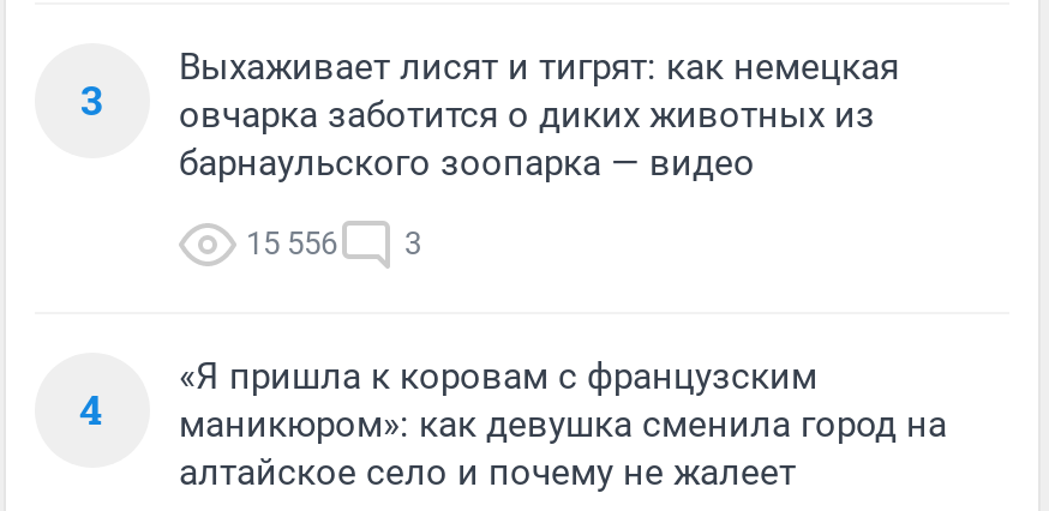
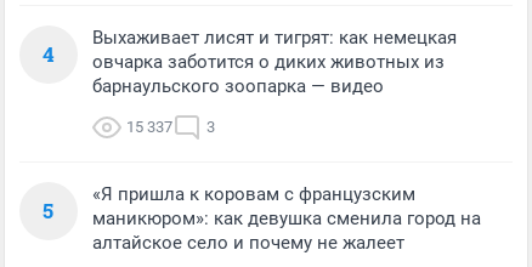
[80,73,875,137] 3 овчарка заботится о диких животных из -> [42,40,445,73] 4 овчарка заботится о диких животных из
[246,226,421,262] 15 556 3 -> [126,118,215,136] 15 337 3
[79,382,947,447] 4 маникюром»: как девушка сменила город на -> [43,197,481,230] 5 маникюром»: как девушка сменила город на

